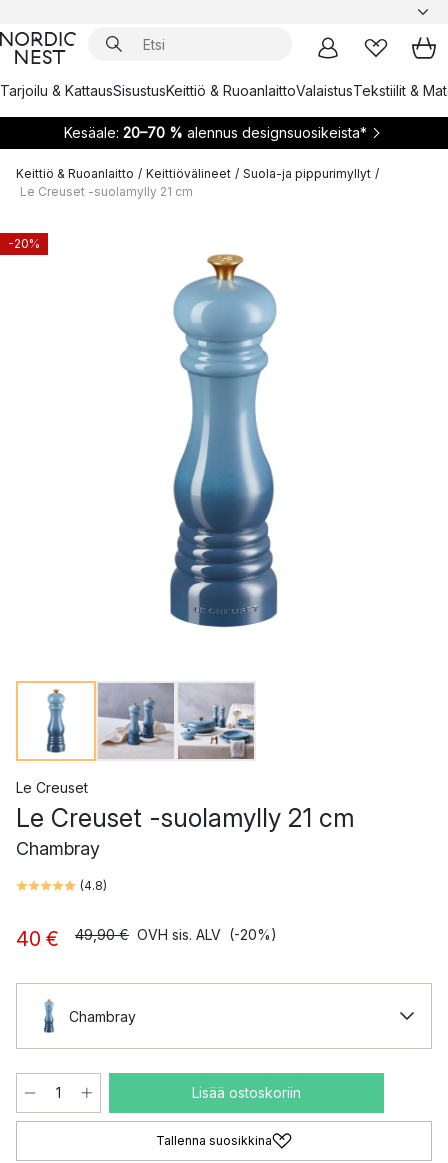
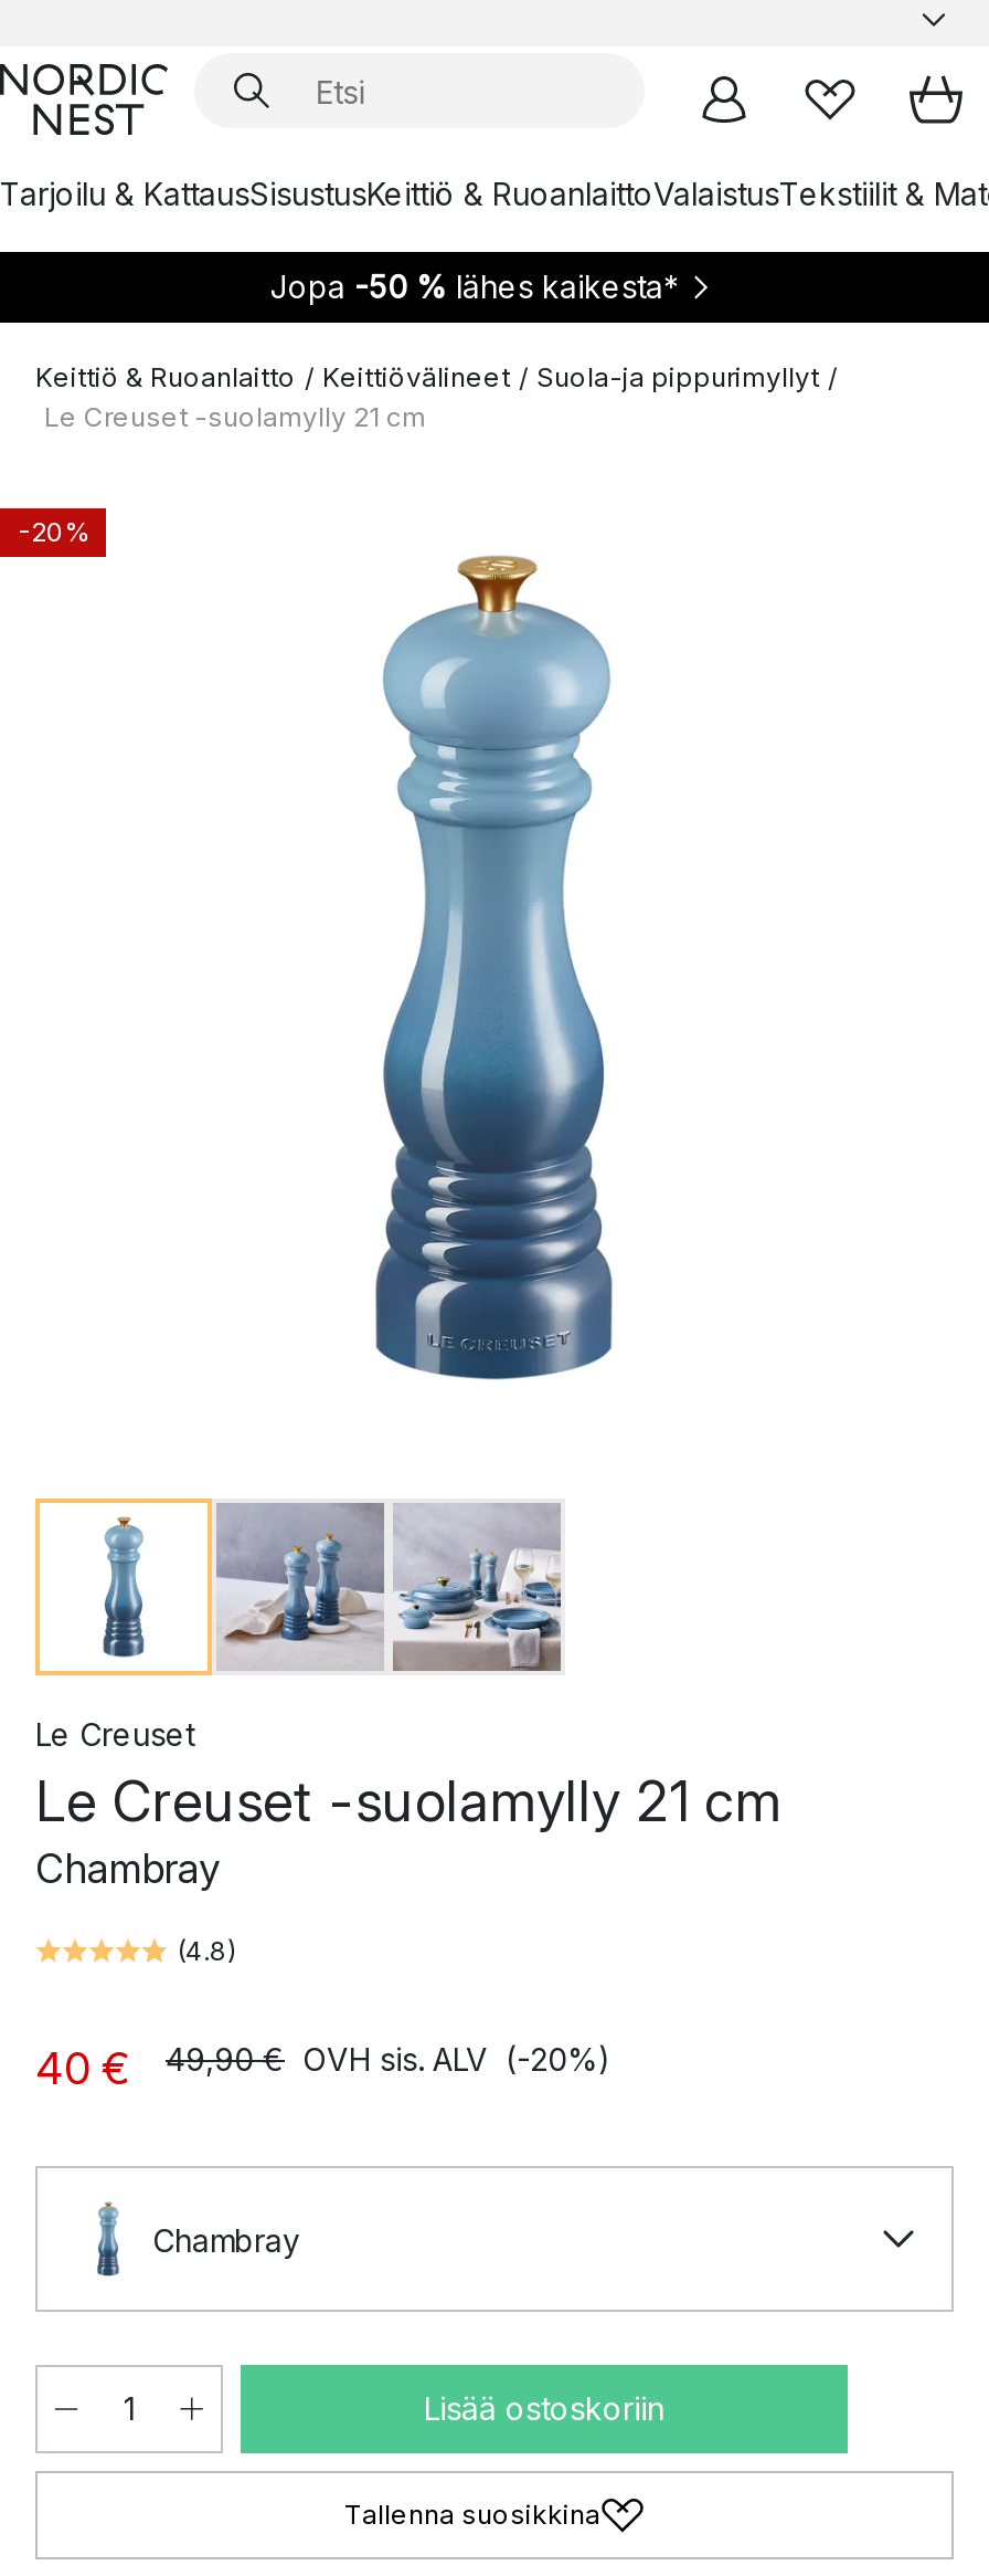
[63,124,366,141] Kesäale: 20–70 % alennus designsuosikeista* -> [270,267,679,305] Jopa -50 % lähes kaikesta*

